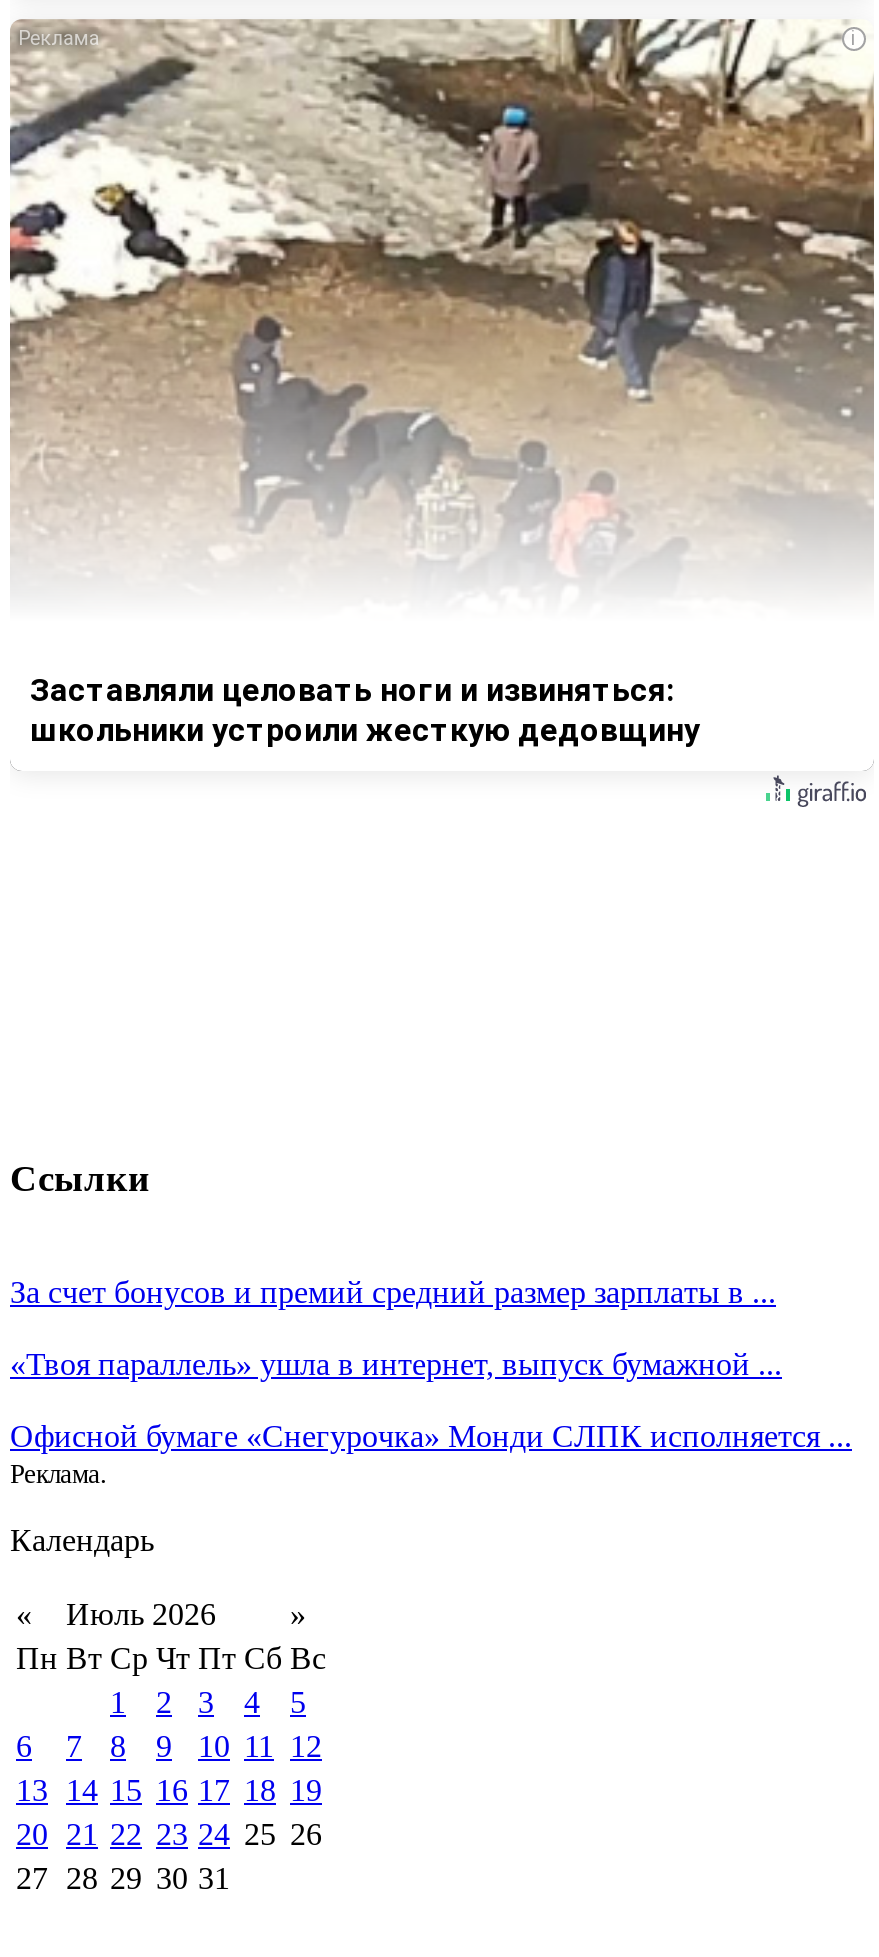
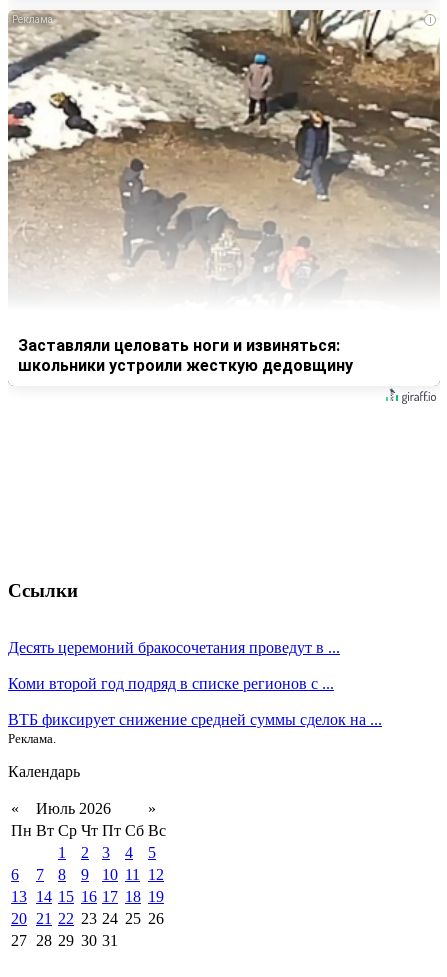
[10,1275,776,1309] За счет бонусов и премий средний размер зарплаты в ... -> [8,639,340,656] Десять церемоний бракосочетания проведут в ...
[10,1347,782,1381] «Твоя параллель» ушла в интернет, выпуск бумажной ... -> [8,675,334,692] Коми второй год подряд в списке регионов с ...
[10,1419,852,1453] Офисной бумаге «Снегурочка» Монди СЛПК исполняется ... -> [8,711,382,728] ВТБ фиксирует снижение средней суммы сделок на ...

